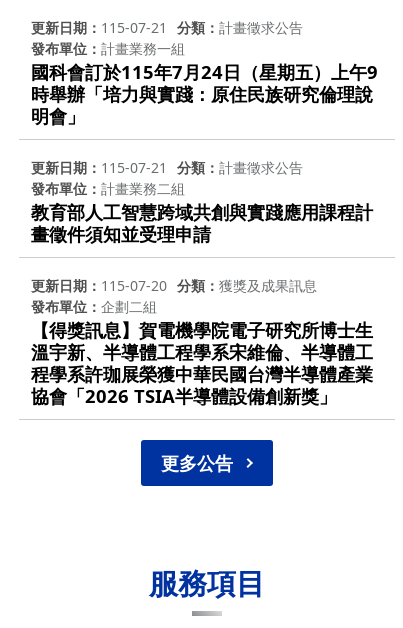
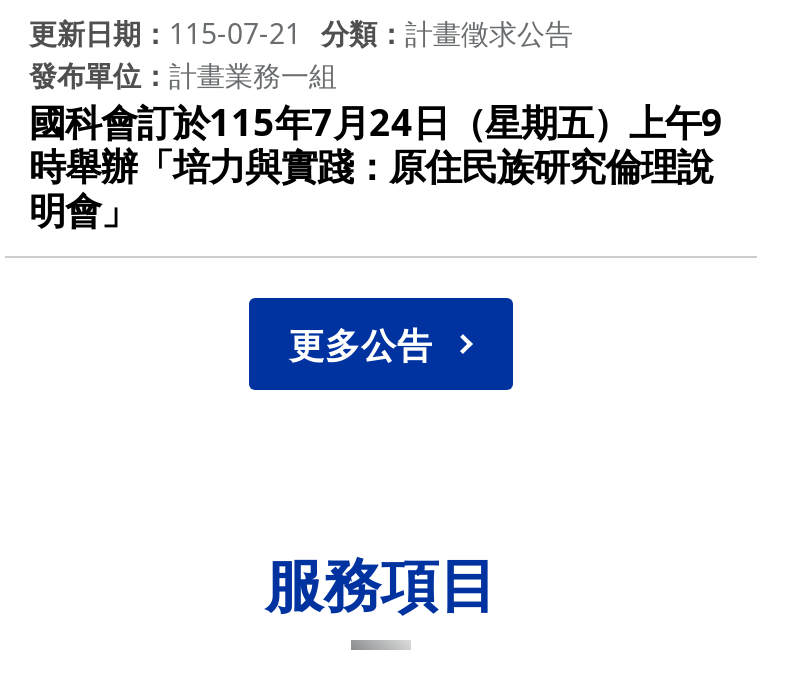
[31,158,373,408] 更新日期 | 115-07-21 分類 | 計畫徵求公告 | 發布單位 | 計畫業務二組 | 教育部人工智慧跨域共創與實踐應用課程計 | 畫徵件須知並受理申請 | 更新日期 | 115-07-20 分類 | 獲獎及成果訊息 | 發布單位 | 企劃二組 | 【得獎訊息】賀電機學院電子研究所博士生 | 溫宇新、半導體工程學系宋維倫、半導體工 | 程學系許珈展榮獲中華民國台灣半導體產業 | 協會「2026 TSIA半導體設備創新獎」 -> none

